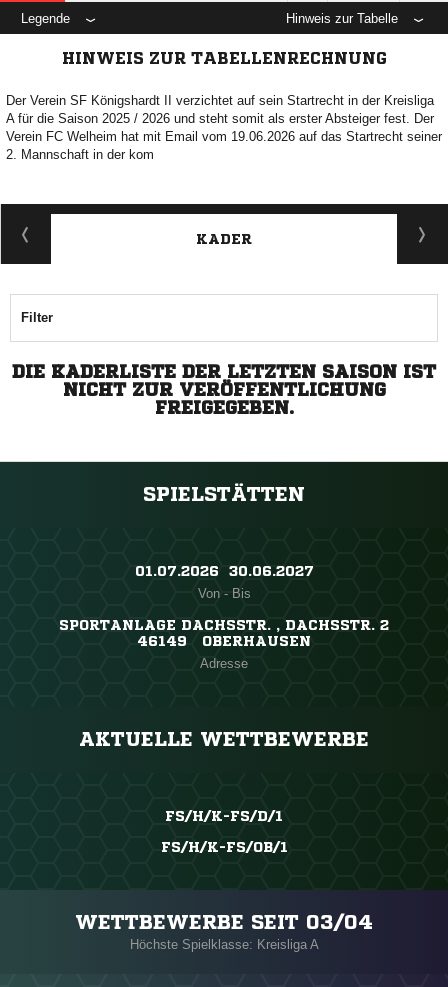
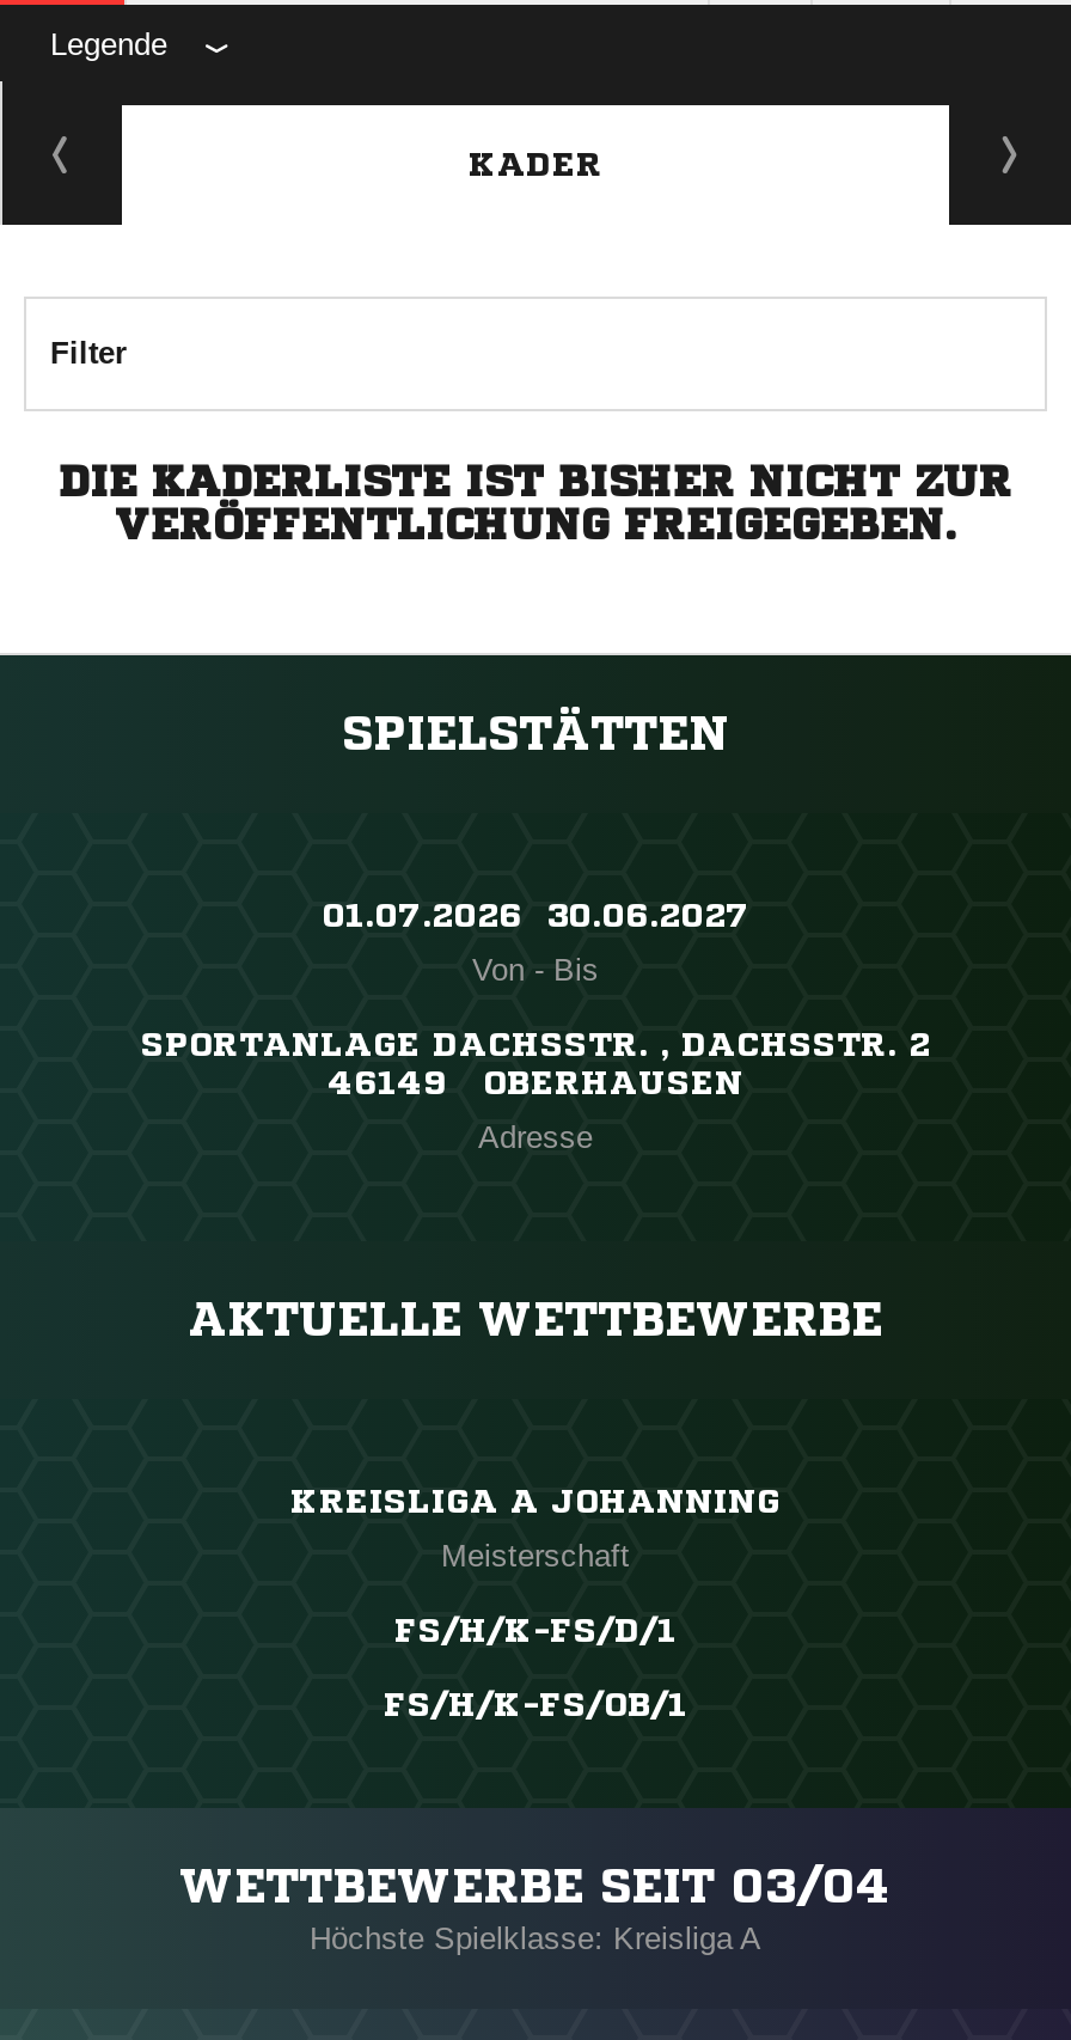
[6,11,442,162] Hinweis zur Tabelle | HINWEIS ZUR TABELLENRECHNUNG | Der Verein SF Königshardt II verzichtet auf sein Startrecht in der Kreisliga | A für die Saison 2025 / 2026 und steht somit als erster Absteiger fest. Der | Verein FC Welheim hat mit Email vom 19.06.2026 auf das Startrecht seiner | 2. Mannschaft in der kom -> none
moved [21,232,252,325] -> [50,149,602,372]: KADER | Filter
[12,362,436,416] DIE KADERLISTE DER LETZTEN SAISON IST | NICHT ZUR VERÖFFENTLICHUNG | FREIGEGEBEN. -> [59,460,1012,546] DIE KADERLISTE IST BISHER NICHT ZUR | VERÖFFENTLICHUNG FREIGEGEBEN.
moved [59,484,389,750] -> [141,709,930,1345]: SPIELSTÄTTEN | 01.07.2026 30.06.2027 | Von - Bis | SPORTANLAGE DACHSSTR. , DACHSSTR. 2 | 46149 OBERHAUSEN | Adresse | AKTUELLE WETTBEWERBE
none -> [290,1486,781,1575] KREISLIGA A JOHANNING | Meisterschaft

